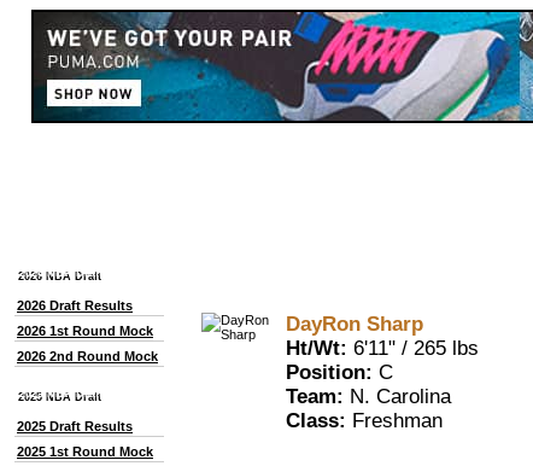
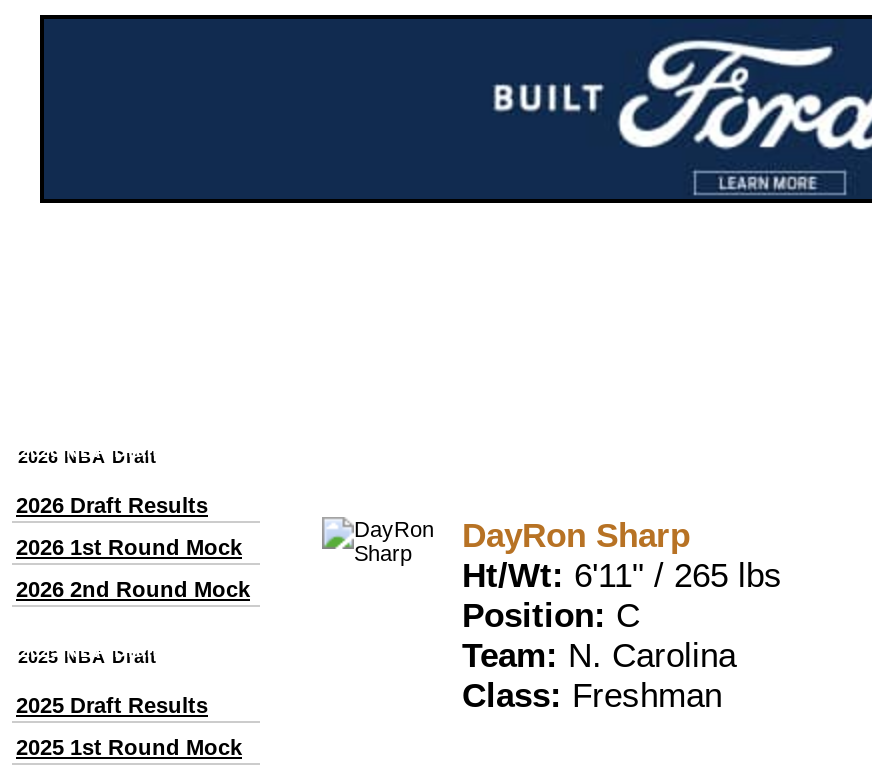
[36,11,529,122] [image] -> [44,17,866,201] [image]

